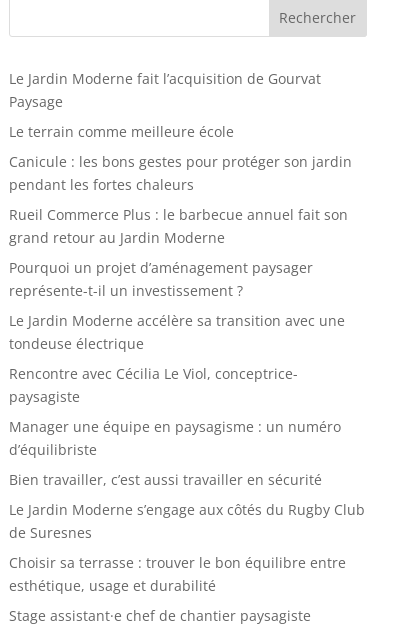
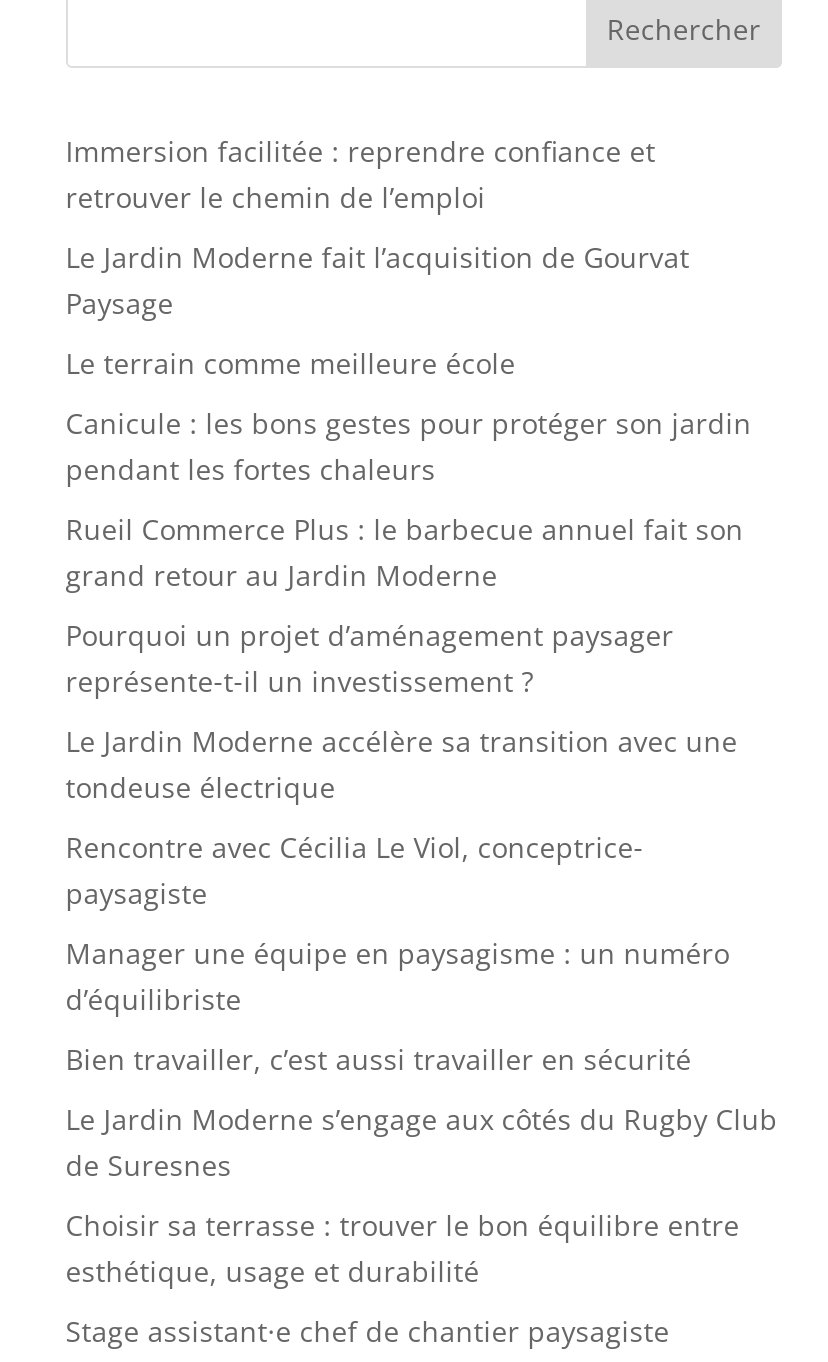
none -> [66,133,656,217] Immersion facilitée : reprendre confiance et | retrouver le chemin de l’emploi

